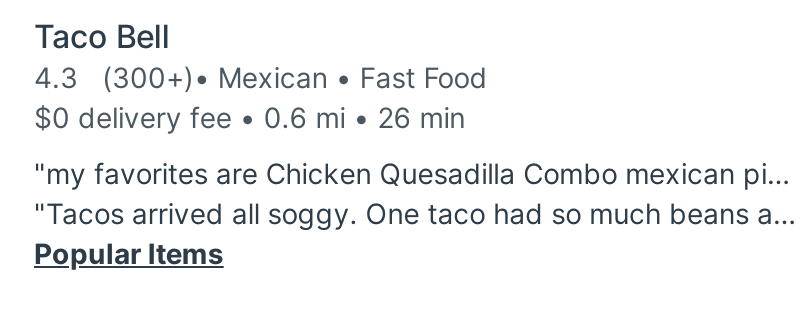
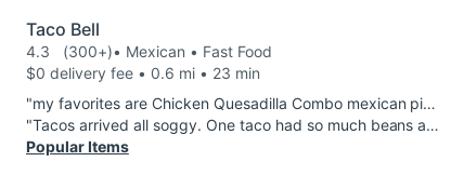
[34,100,465,134] $0 delivery fee • 0.6 mi • 26 min -> [26,64,260,82] $0 delivery fee • 0.6 mi • 23 min

